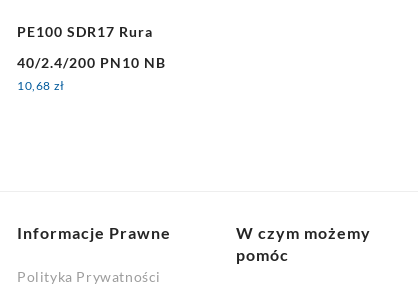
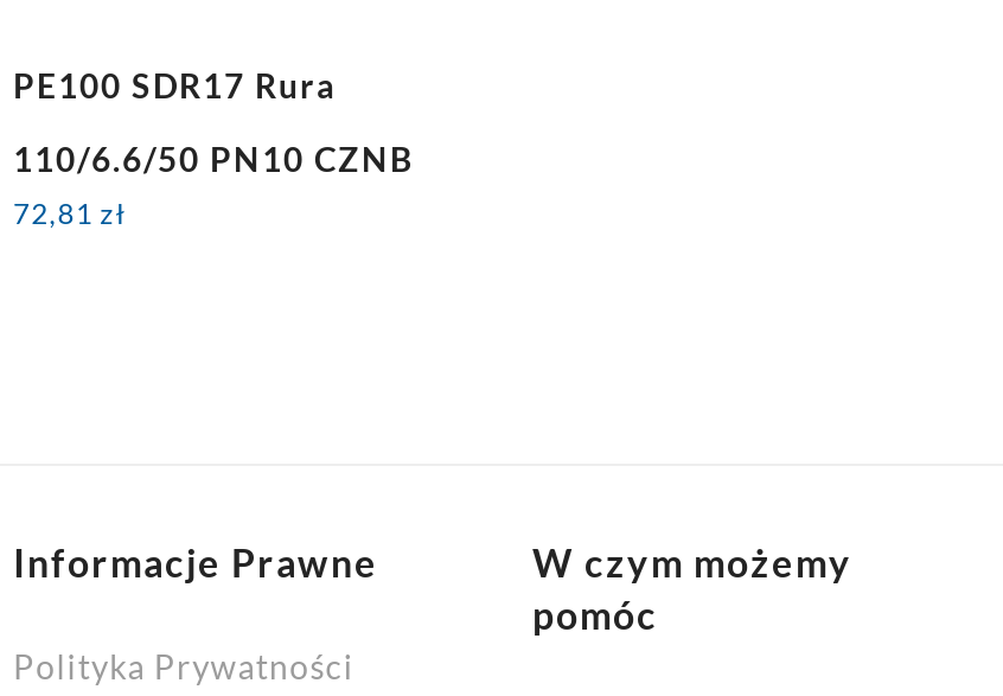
[17,54,166,71] 40/2.4/200 PN10 NB -> [13,139,414,179] 110/6.6/50 PN10 CZNB
[17,78,65,93] 10,68 zł -> [13,196,126,231] 72,81 zł

